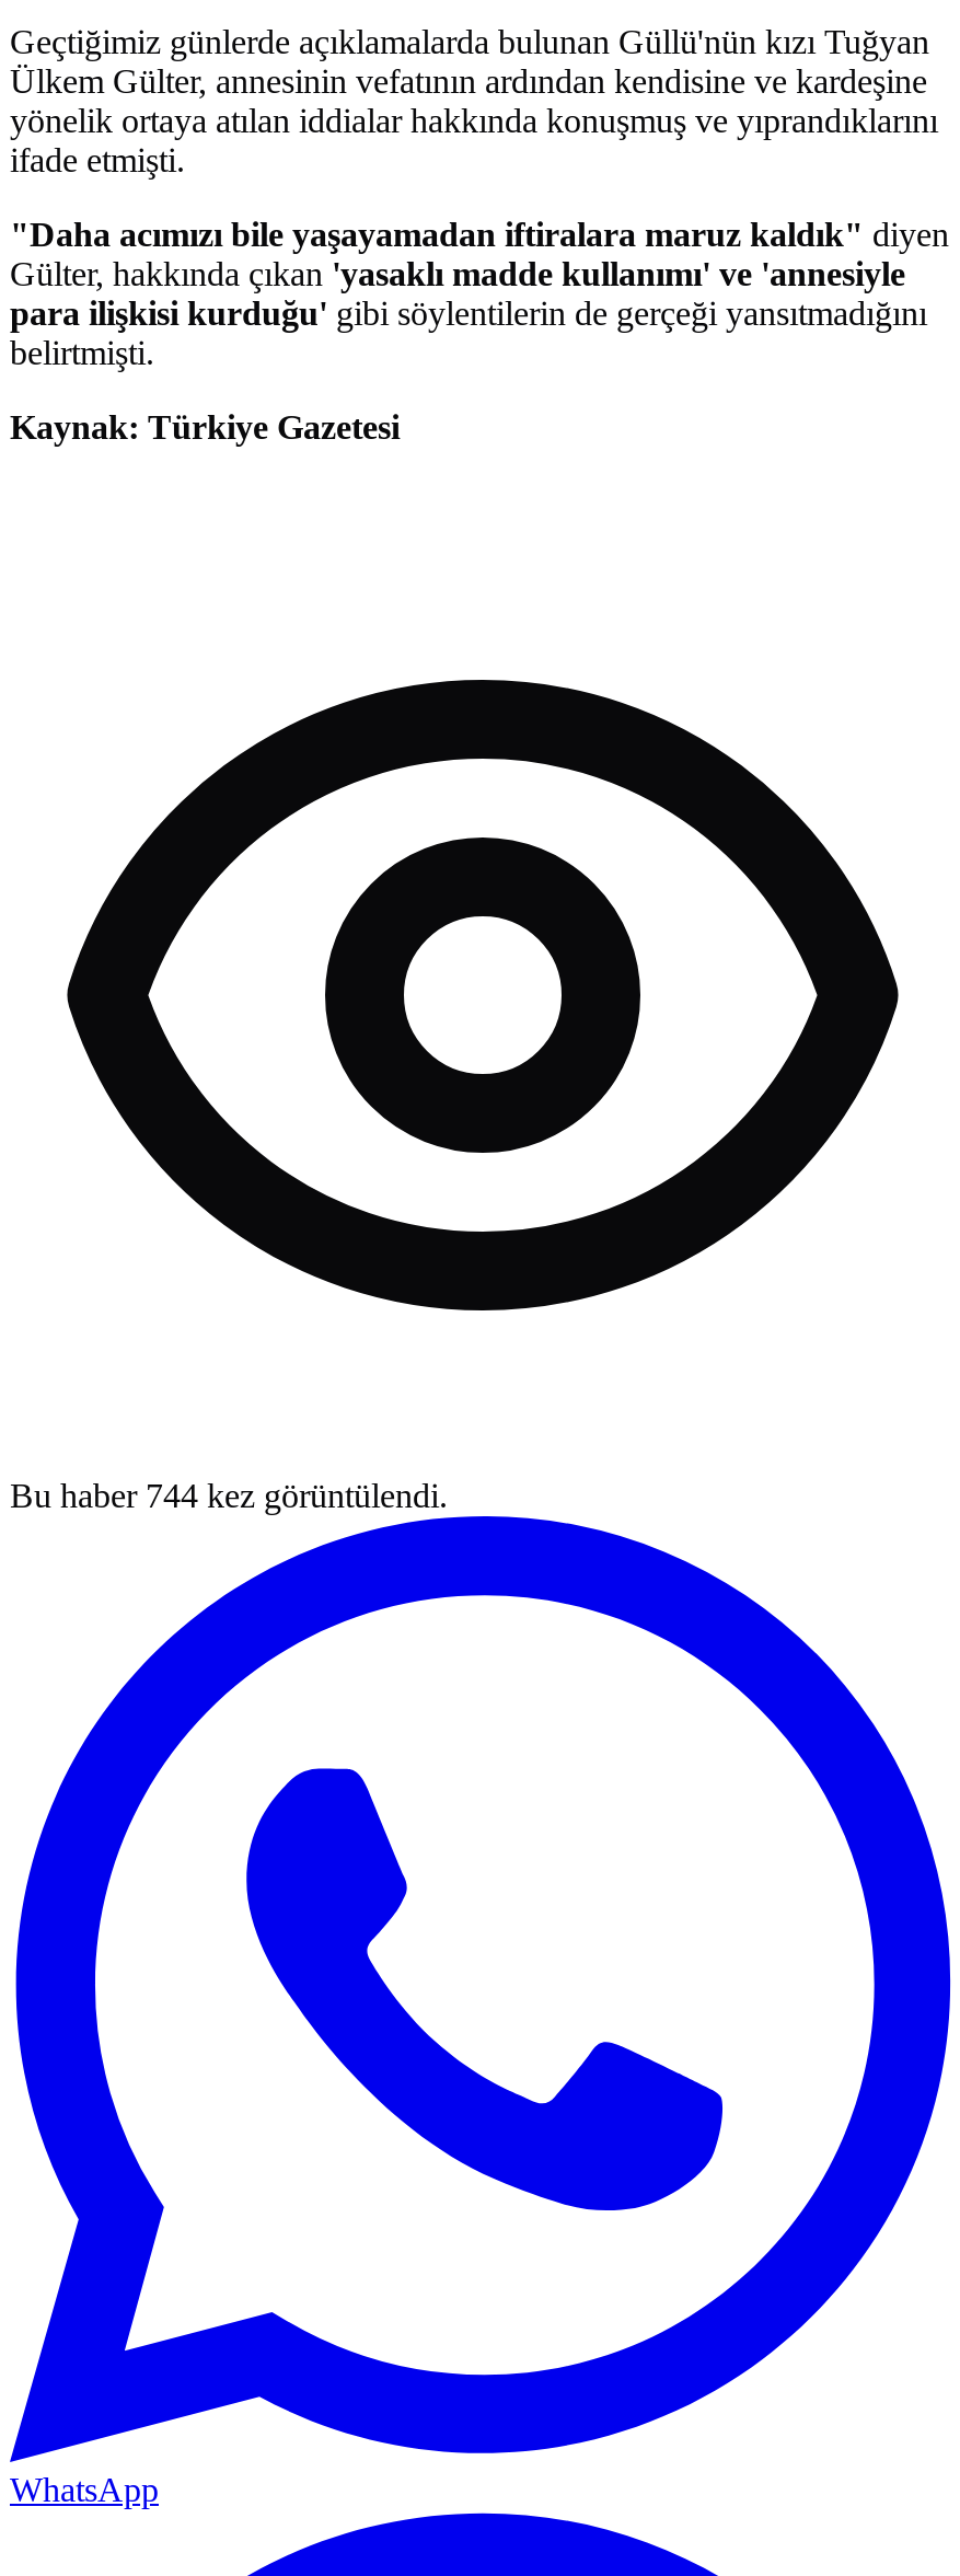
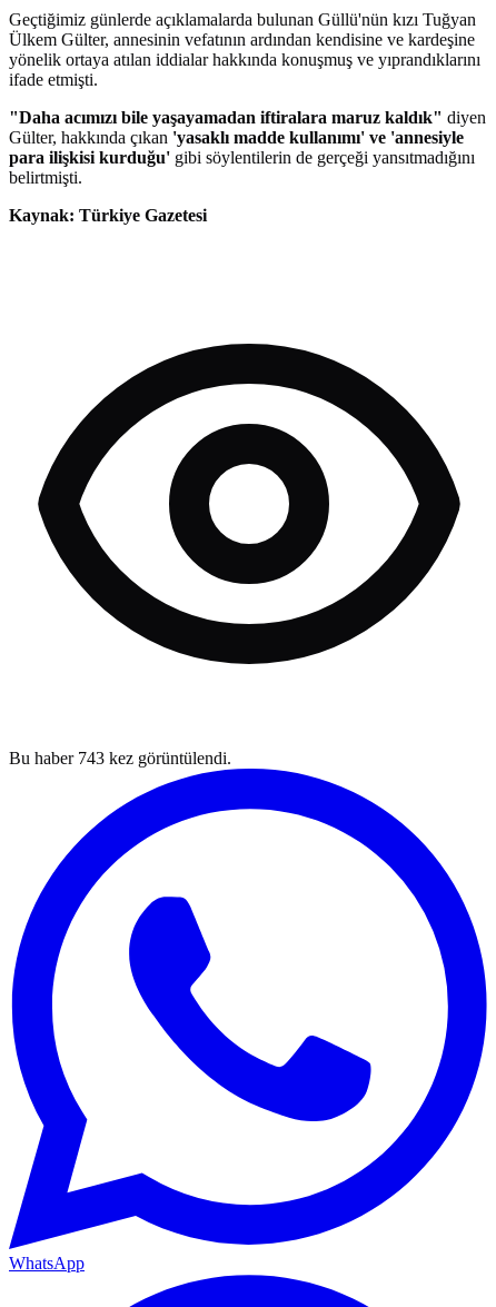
[10,1476,448,1513] Bu haber 744 kez görüntülendi. -> [9,748,231,767] Bu haber 743 kez görüntülendi.

